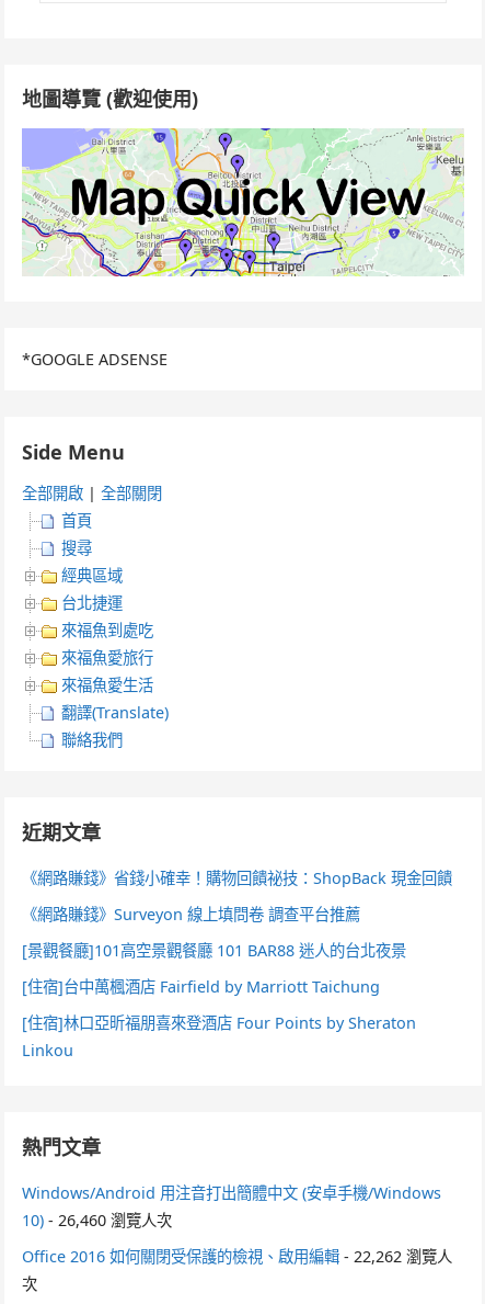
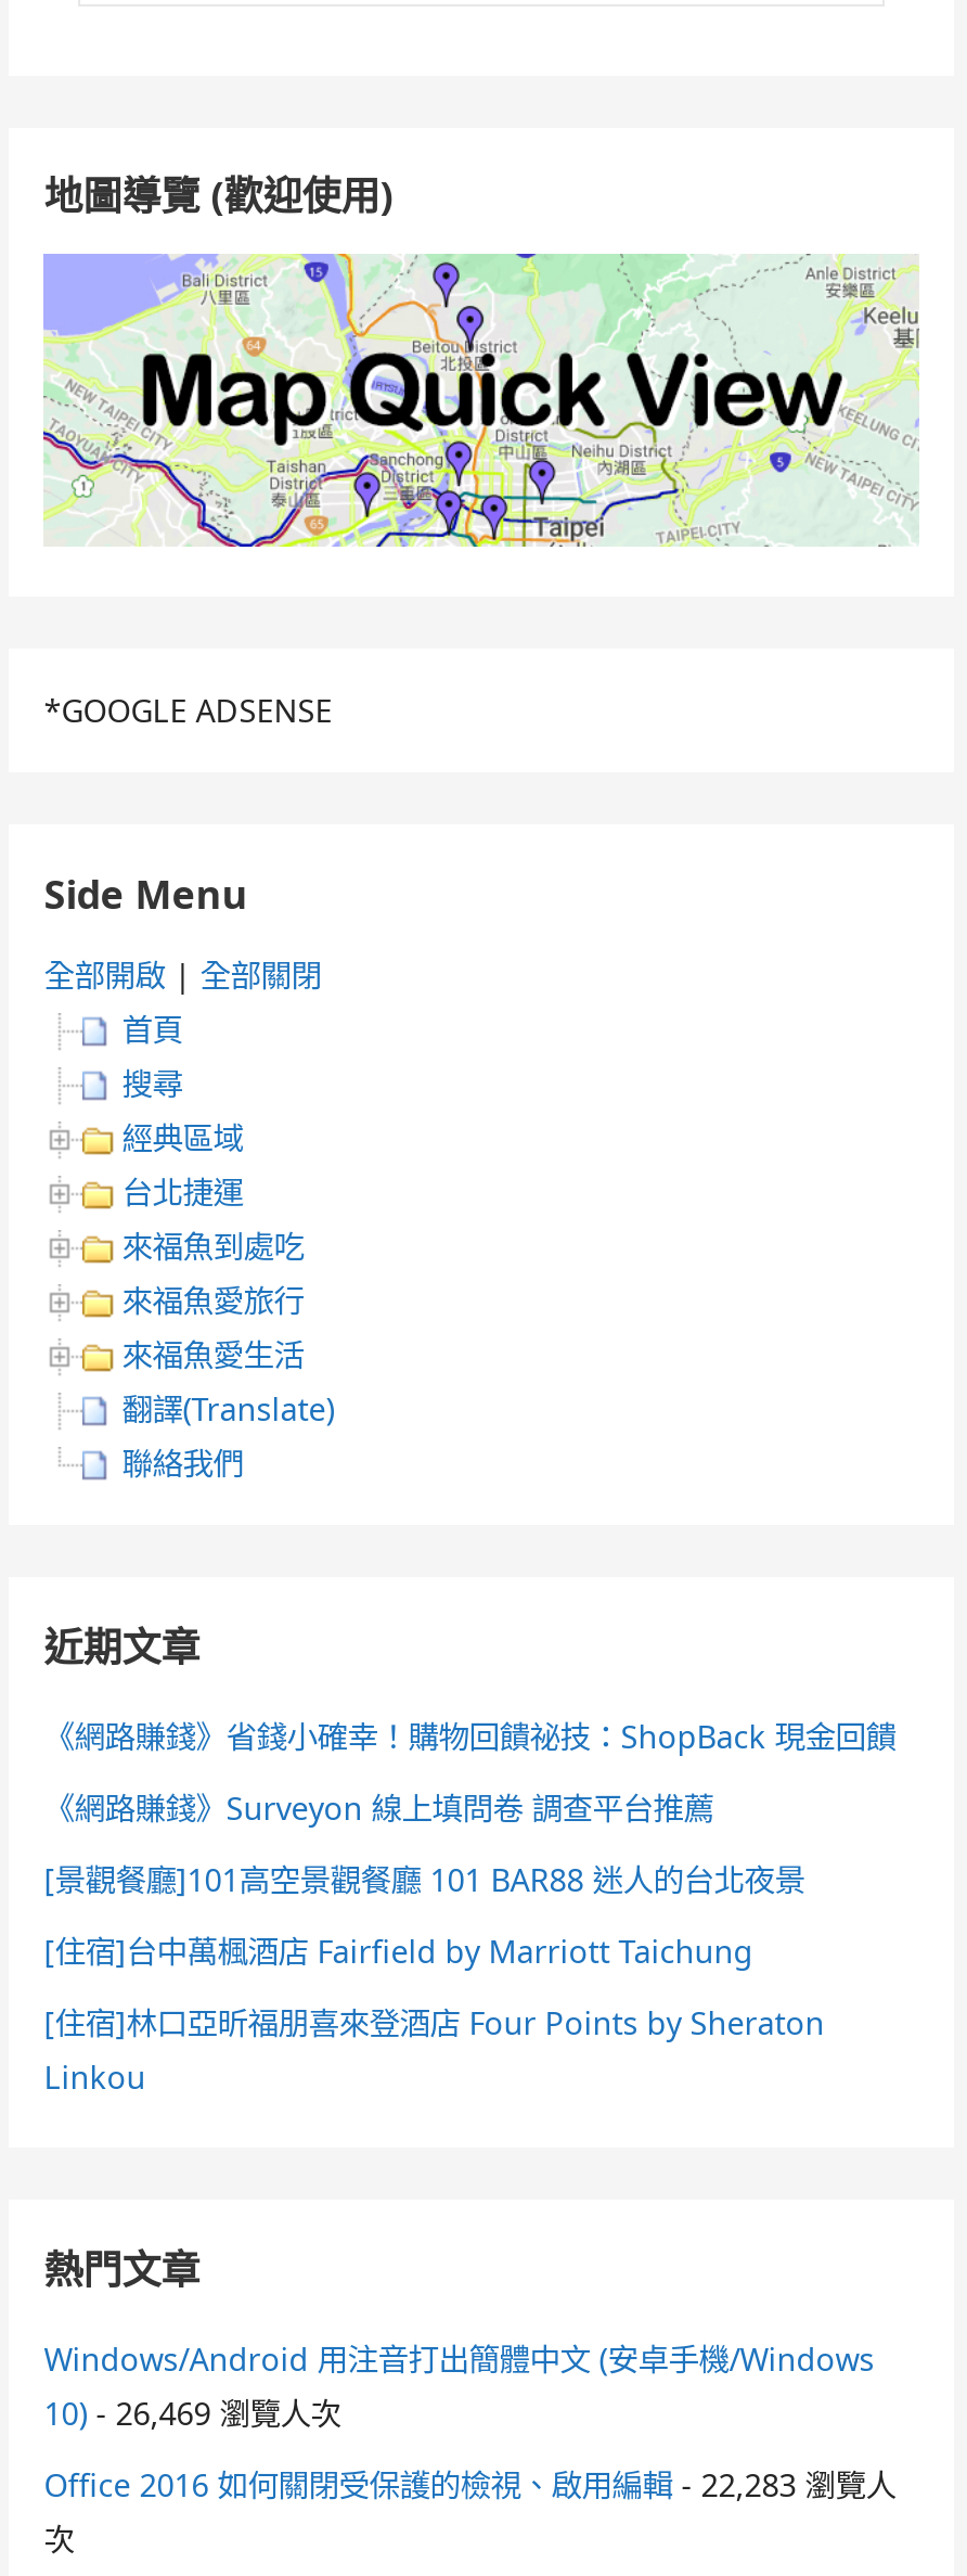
[22,1210,172,1231] 10) - 26,460 瀏覽人次 -> [44,2393,341,2435] 10) - 26,469 瀏覽人次
[22,1246,452,1267] Office 2016 如何關閉受保護的檢視、啟用編輯- 22,262 瀏覽人 -> [44,2465,896,2506] Office 2016 如何關閉受保護的檢視、啟用編輯- 22,283 瀏覽人

